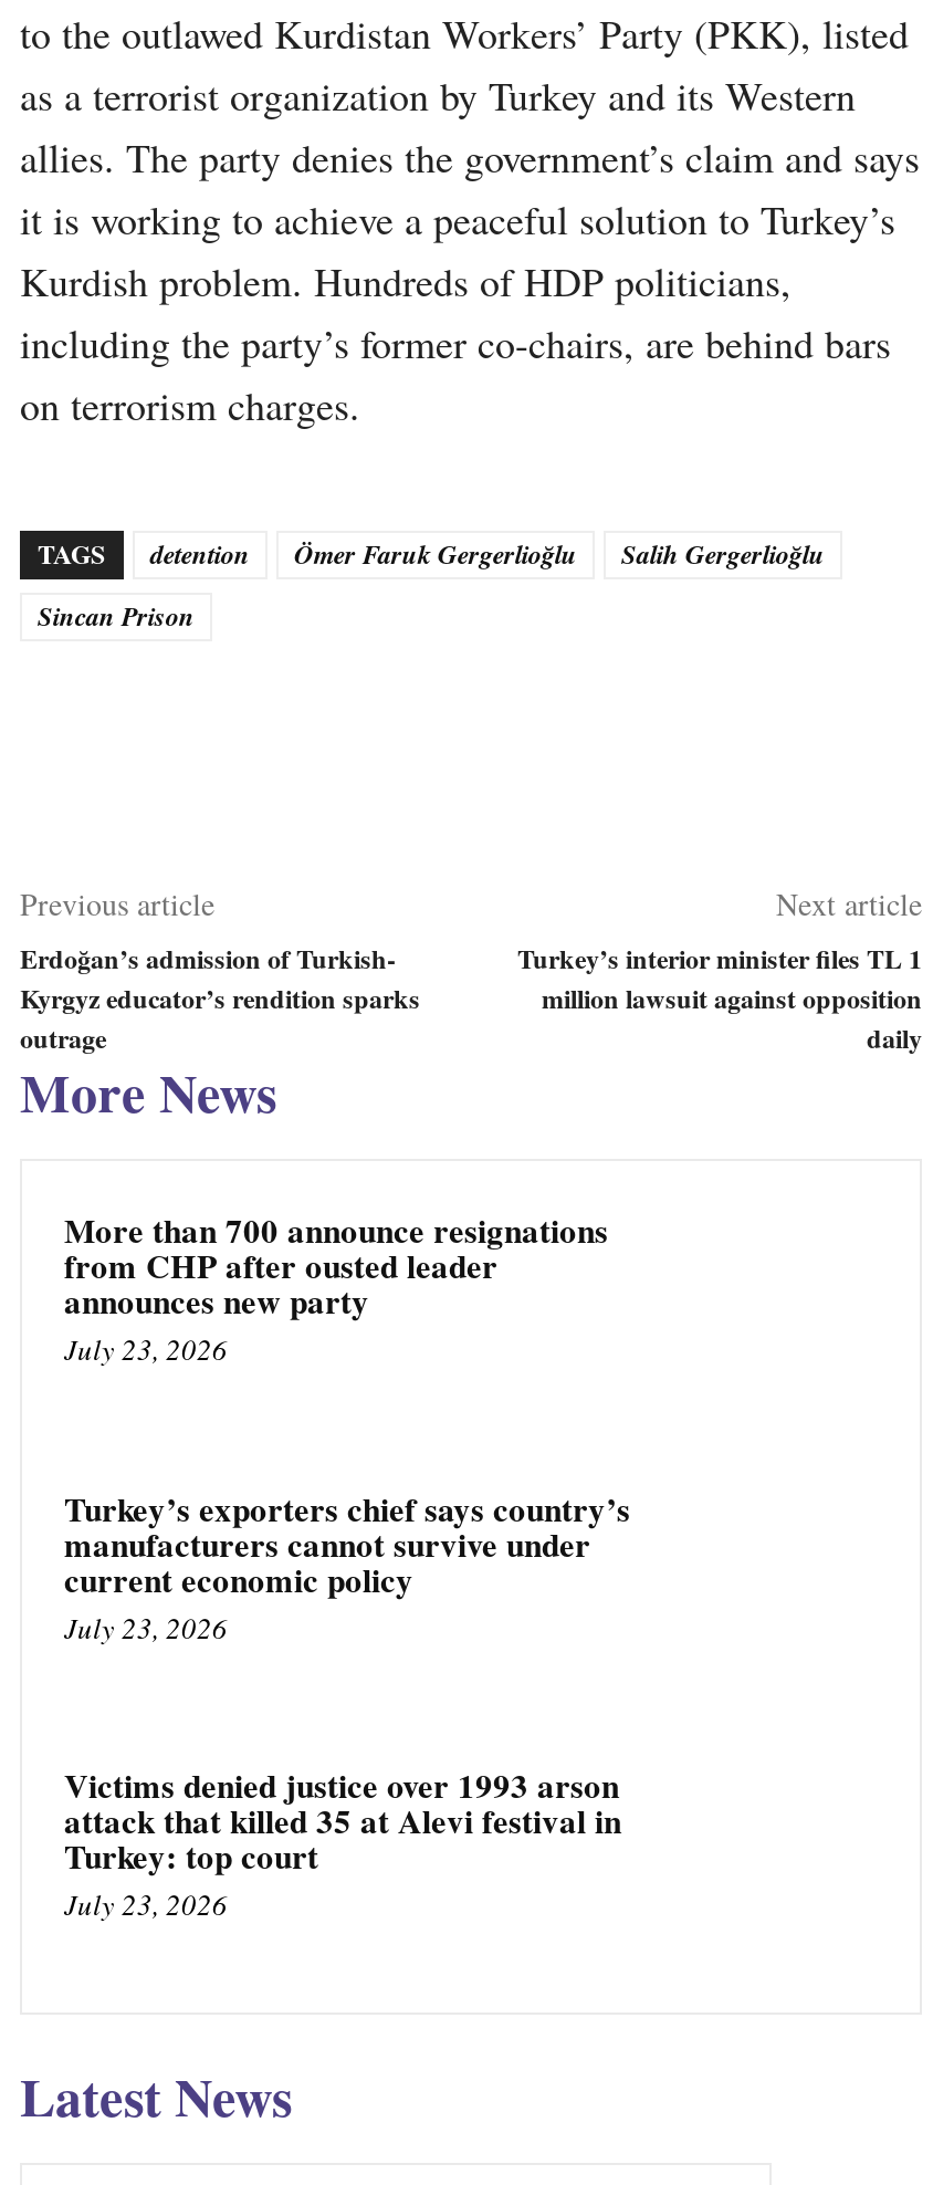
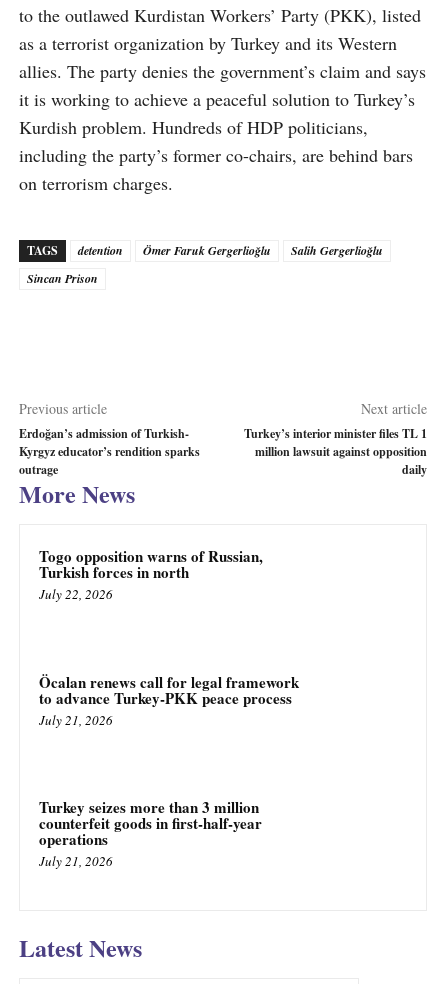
[64,1205,608,1369] More than 700 announce resignations | from CHP after ousted leader | announces new party | July 23, 2026 -> [39,545,263,603] Togo opposition warns of Russian, | Turkish forces in north | July 22, 2026
[64,1483,630,1647] Turkey’s exporters chief says country’s | manufacturers cannot survive under | current economic policy | July 23, 2026 -> [39,671,299,729] Öcalan renews call for legal framework | to advance Turkey-PKK peace process | July 21, 2026
[64,1761,621,1925] Victims denied justice over 1993 arson | attack that killed 35 at Alevi festival in | Turkey: top court | July 23, 2026 -> [39,796,262,870] Turkey seizes more than 3 million | counterfeit goods in first-half-year | operations | July 21, 2026

